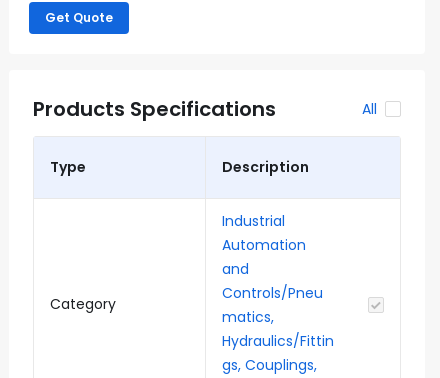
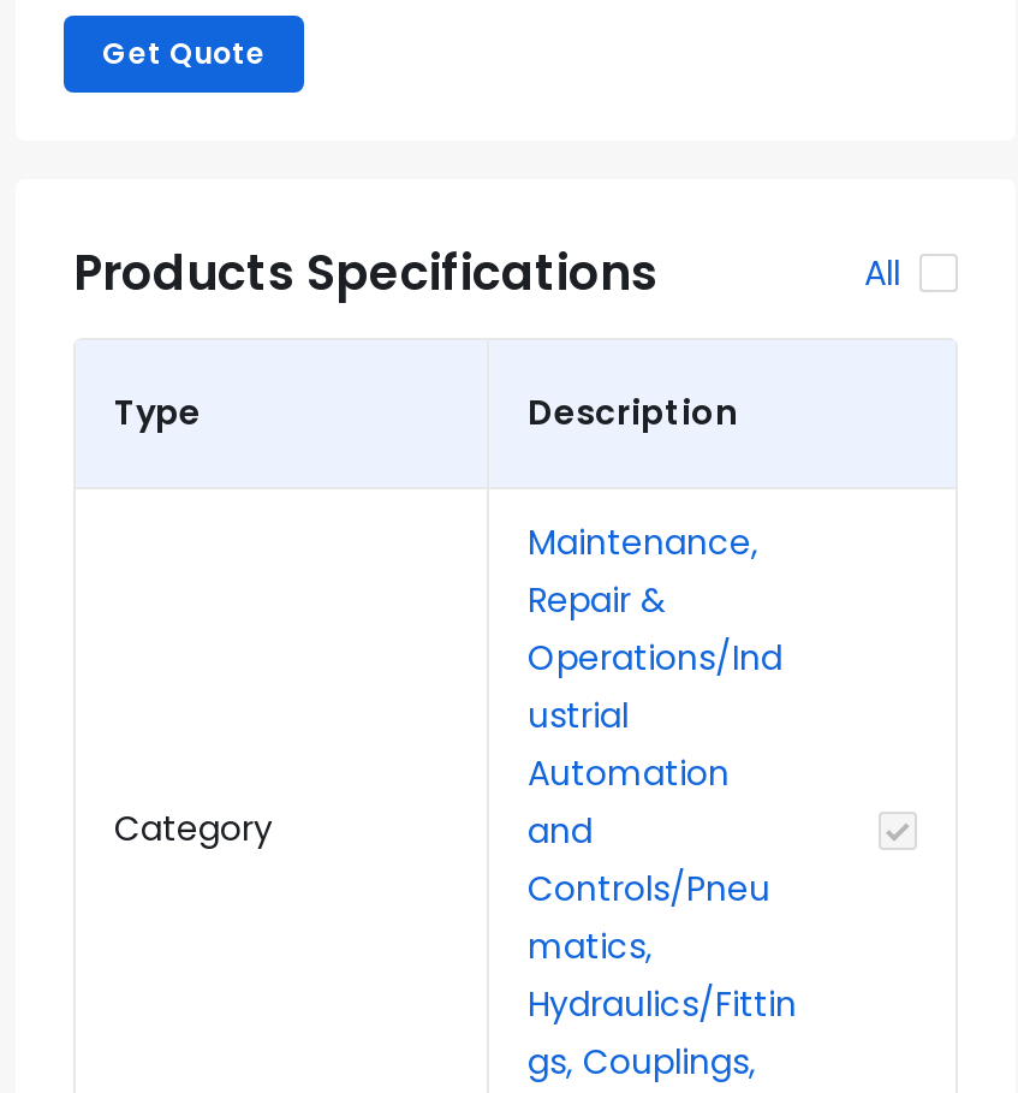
[222,211,285,231] Industrial -> [528,518,782,739] Maintenance, | Repair & | Operations/Ind | ustrial

